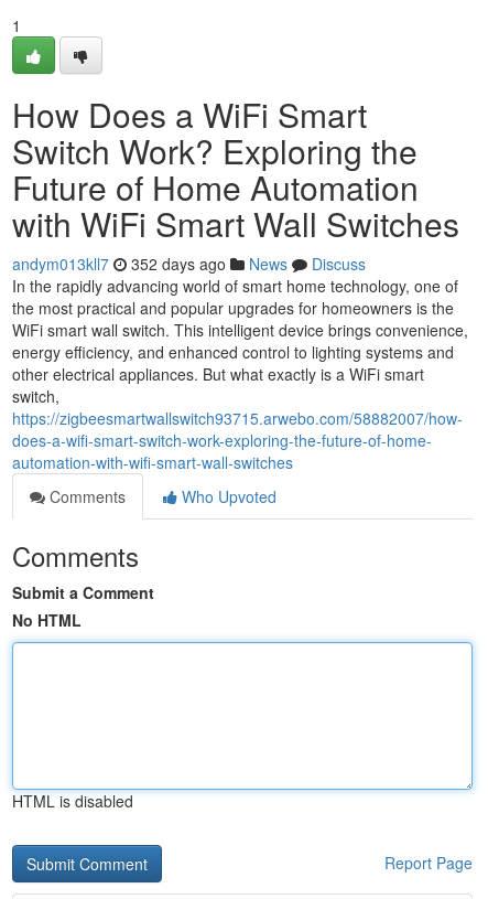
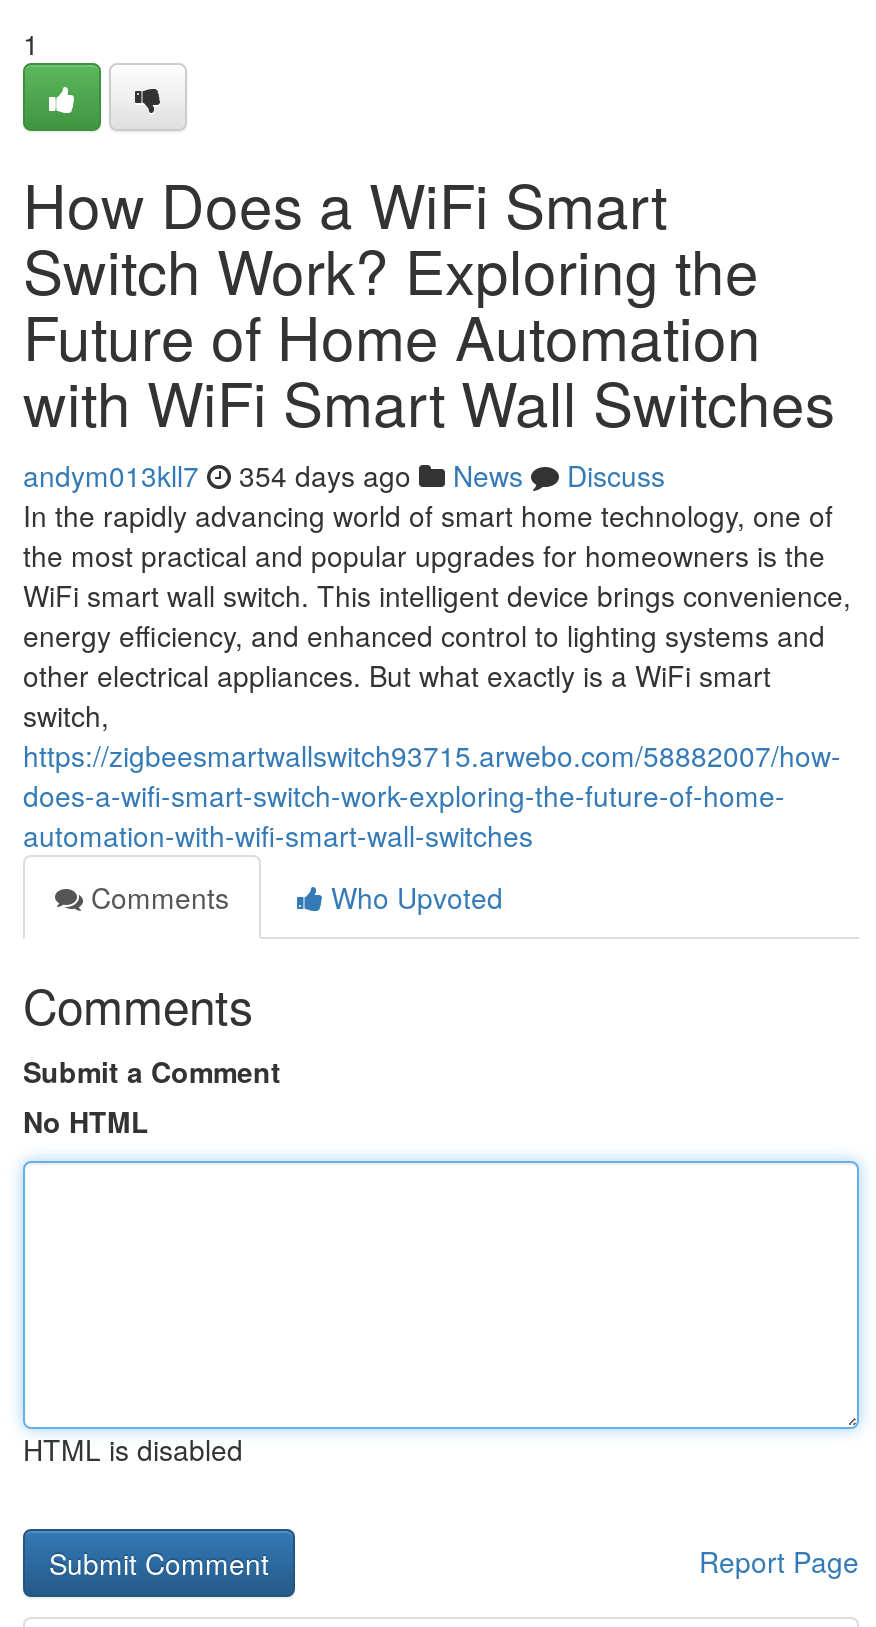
[12,253,366,275] andym013kll7 352 days ago News Discuss -> [23,455,665,495] andym013kll7 354 days ago News Discuss

